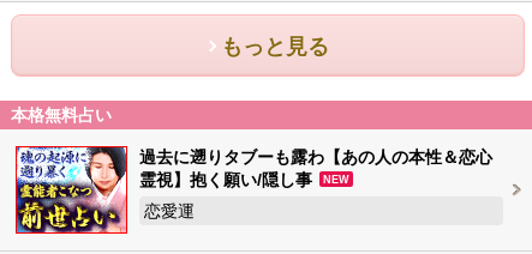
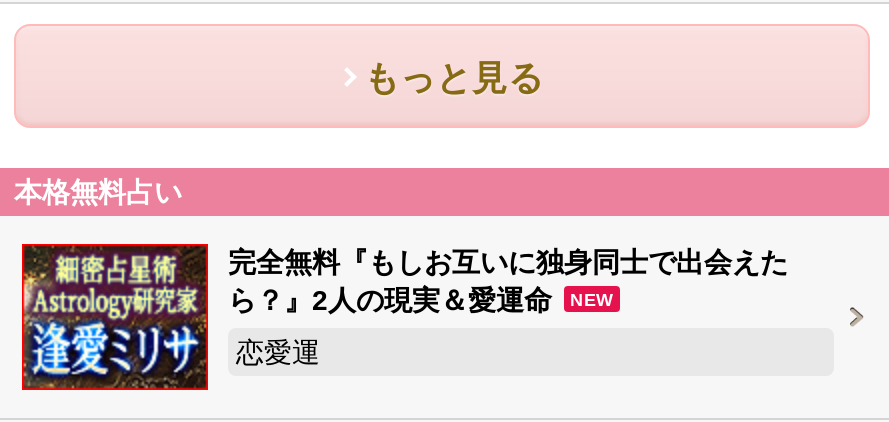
[16,146,492,234] [image] | 過去に遡りタブーも露わ【あの人の本性＆恋心 | 霊視】抱く願い/隠し事 -> [22,244,788,390] [image] | 完全無料『もしお互いに独身同士で出会えた | ら？』2人の現実＆愛運命

